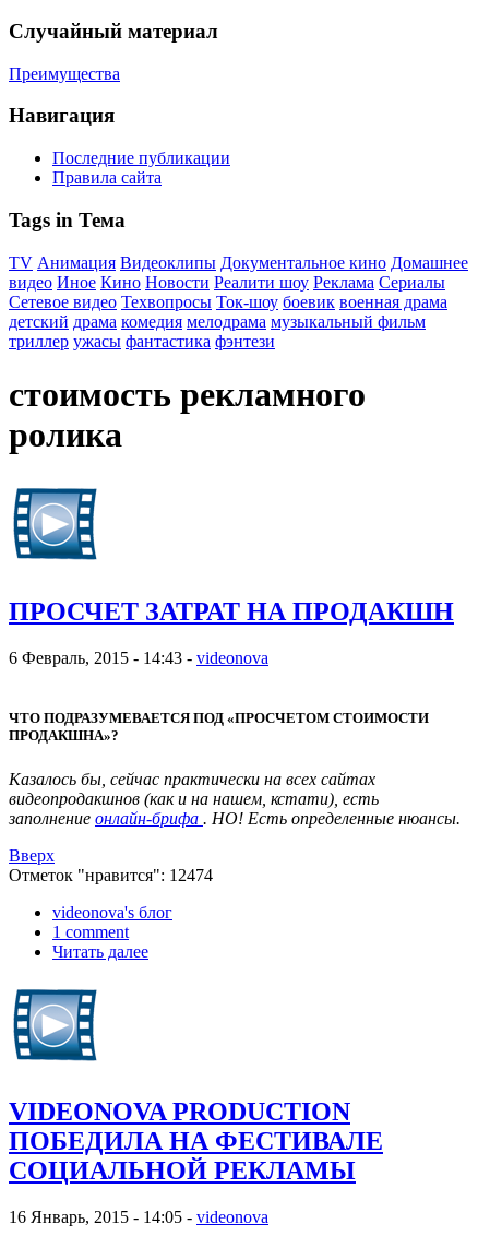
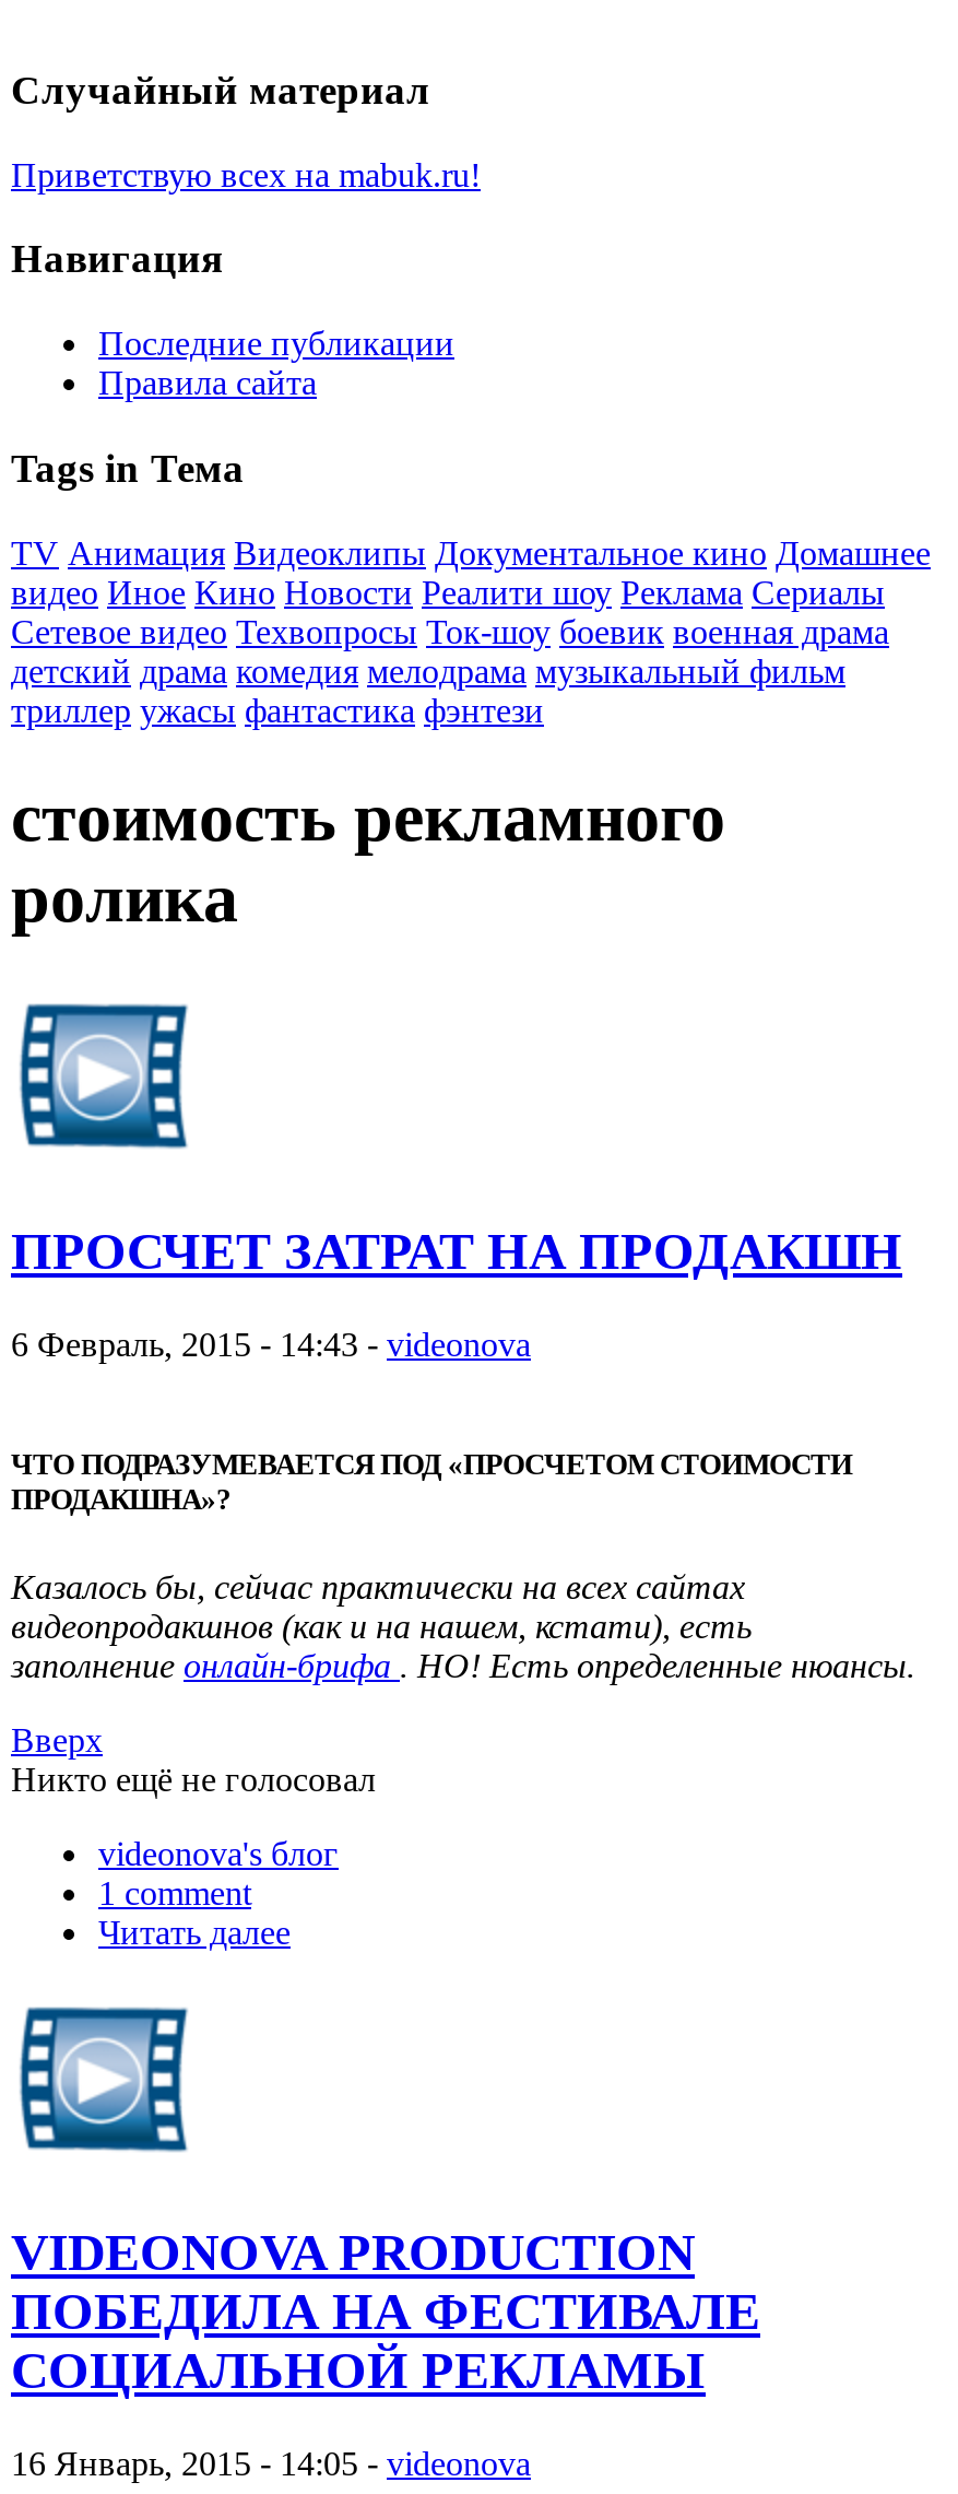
[9,64,120,83] Преимущества -> [11,156,481,193] Приветствую всех на mabuk.ru!
[9,865,213,884] Отметок "нравится": 12474 -> [11,1760,376,1797] Никто ещё не голосовал

